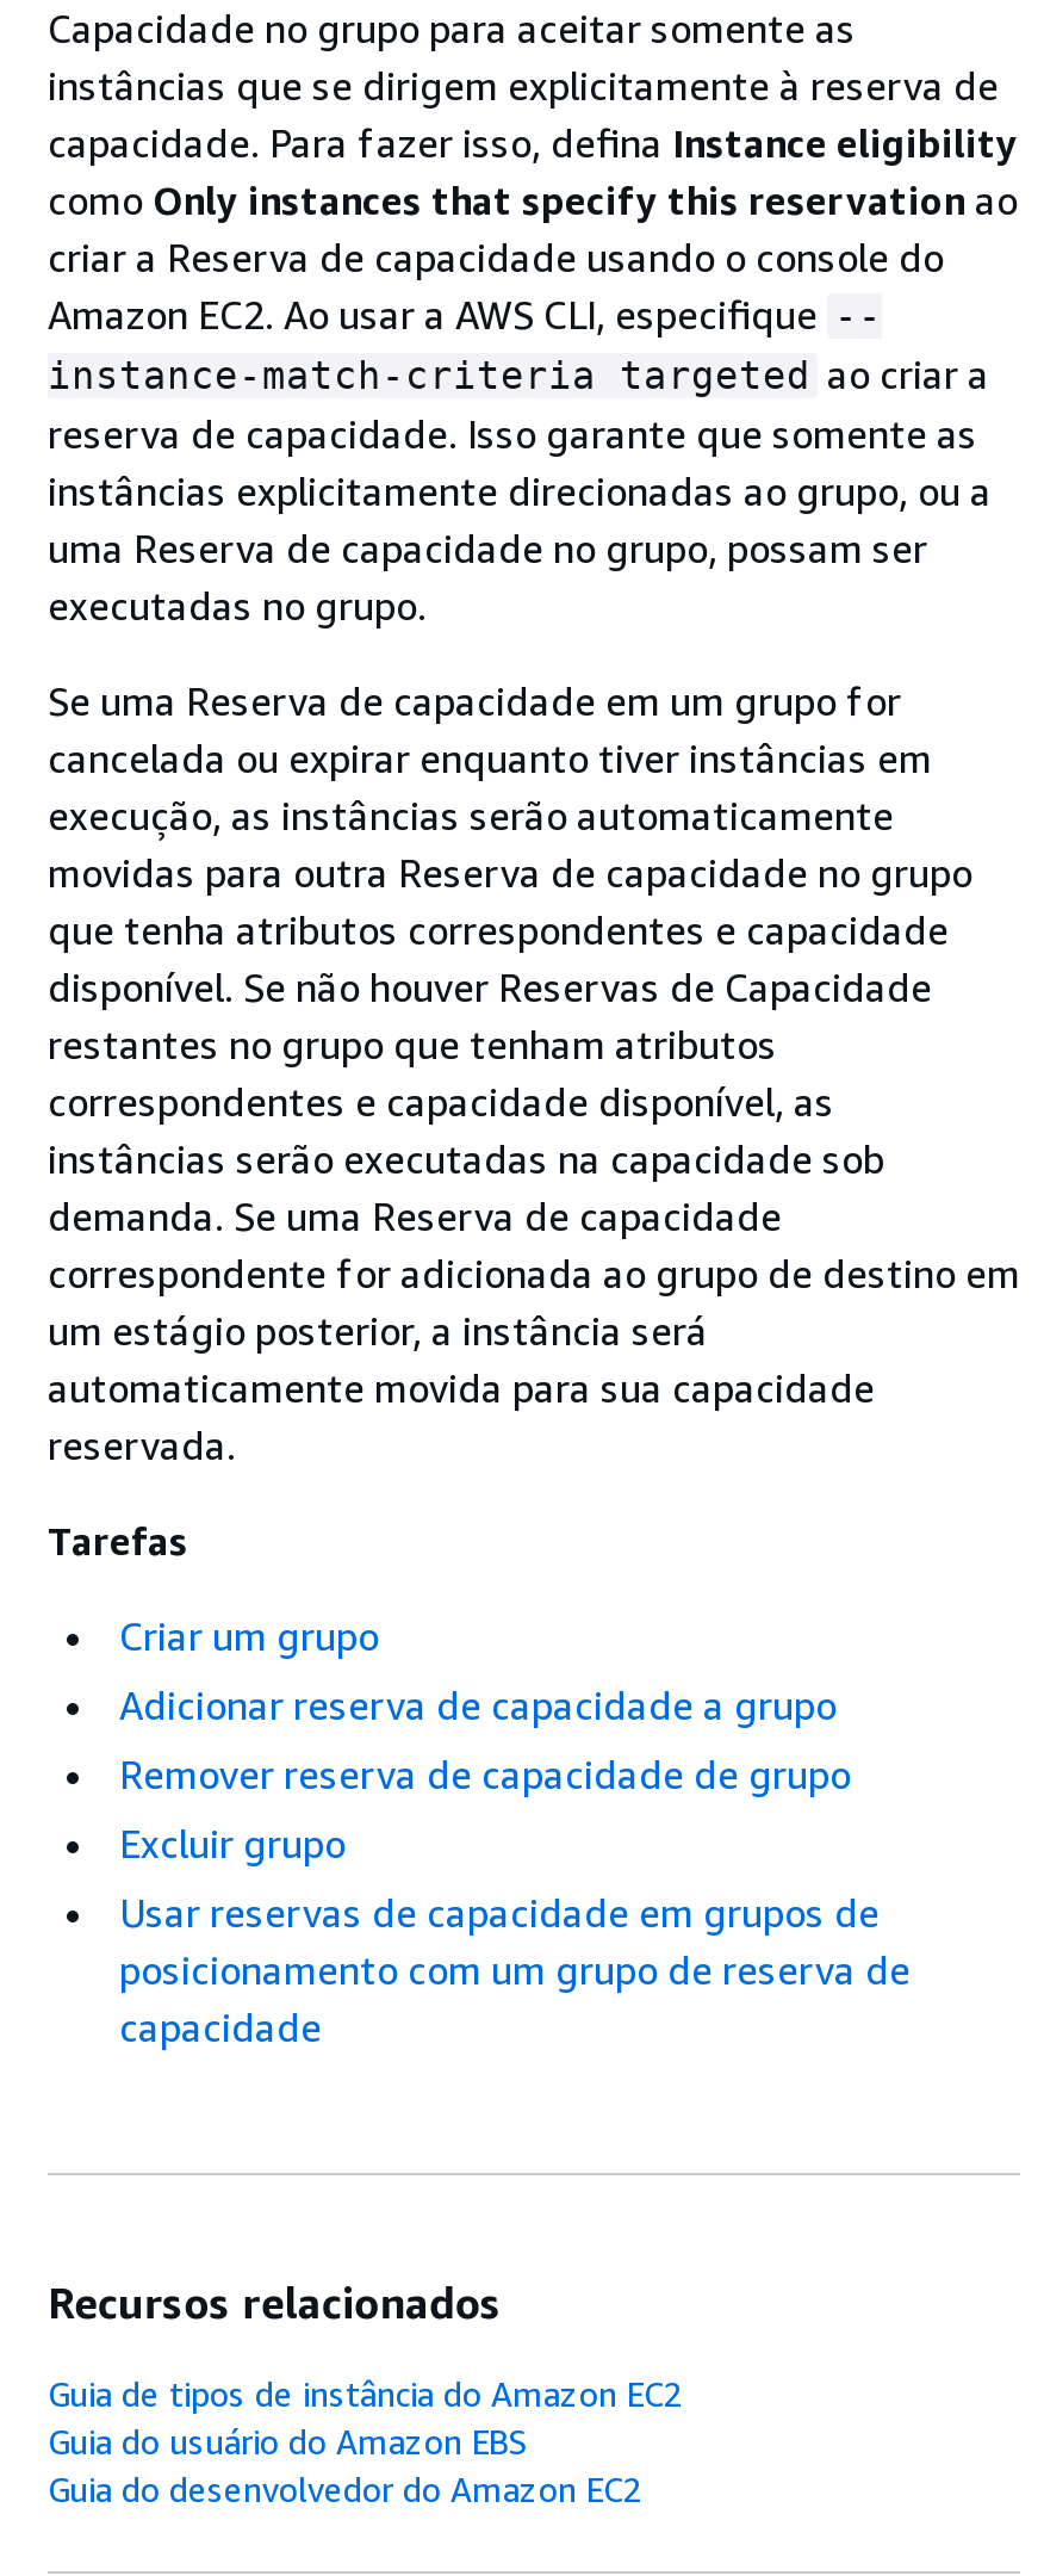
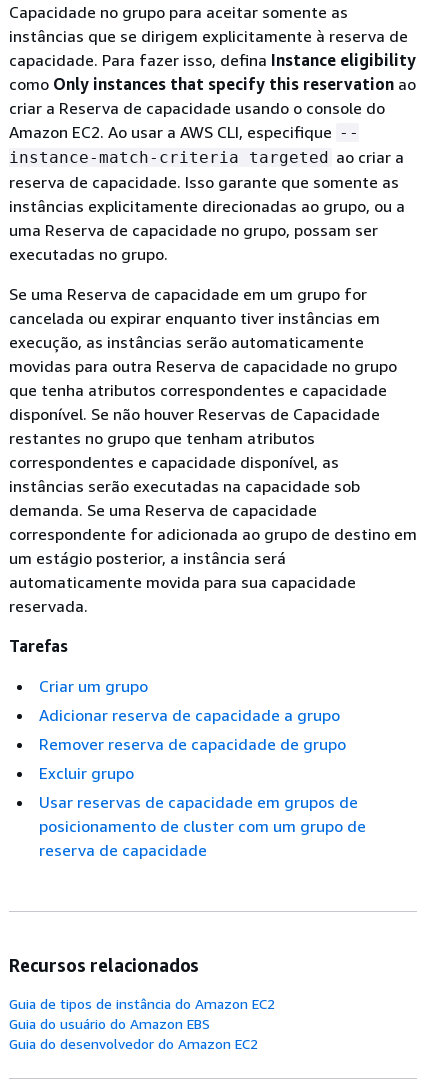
[119,1946,911,2051] posicionamento com um grupo de reserva de | capacidade -> [39,816,366,860] posicionamento de cluster com um grupo de | reserva de capacidade

